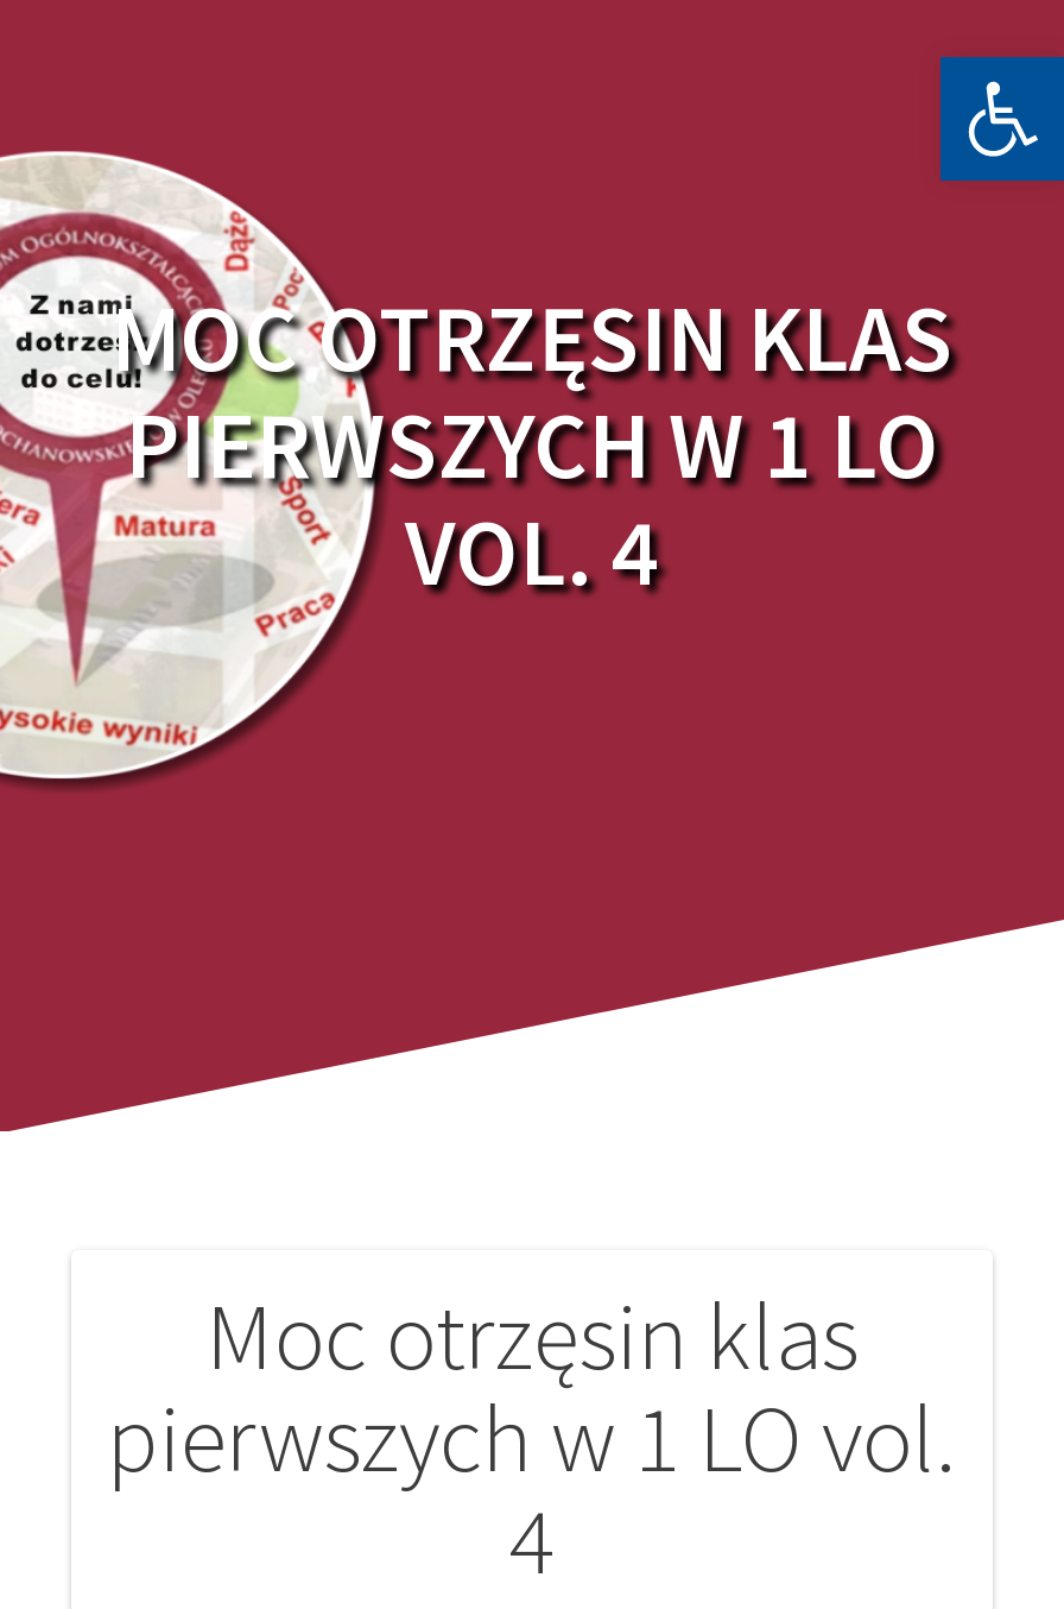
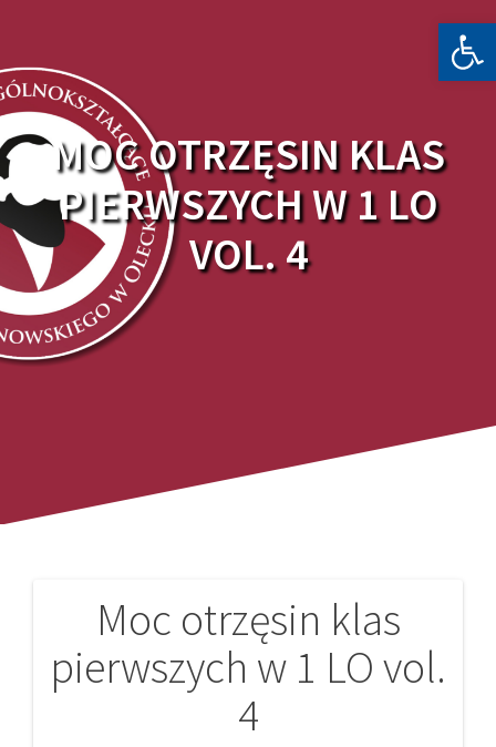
[7,154,361,775] [image] -> [3,70,169,358] [image]

